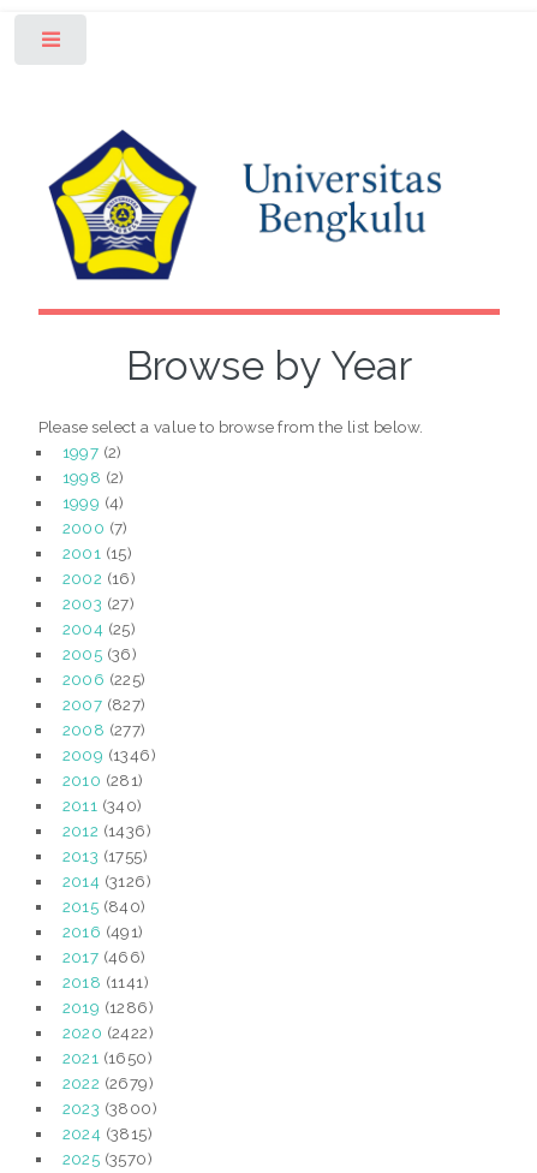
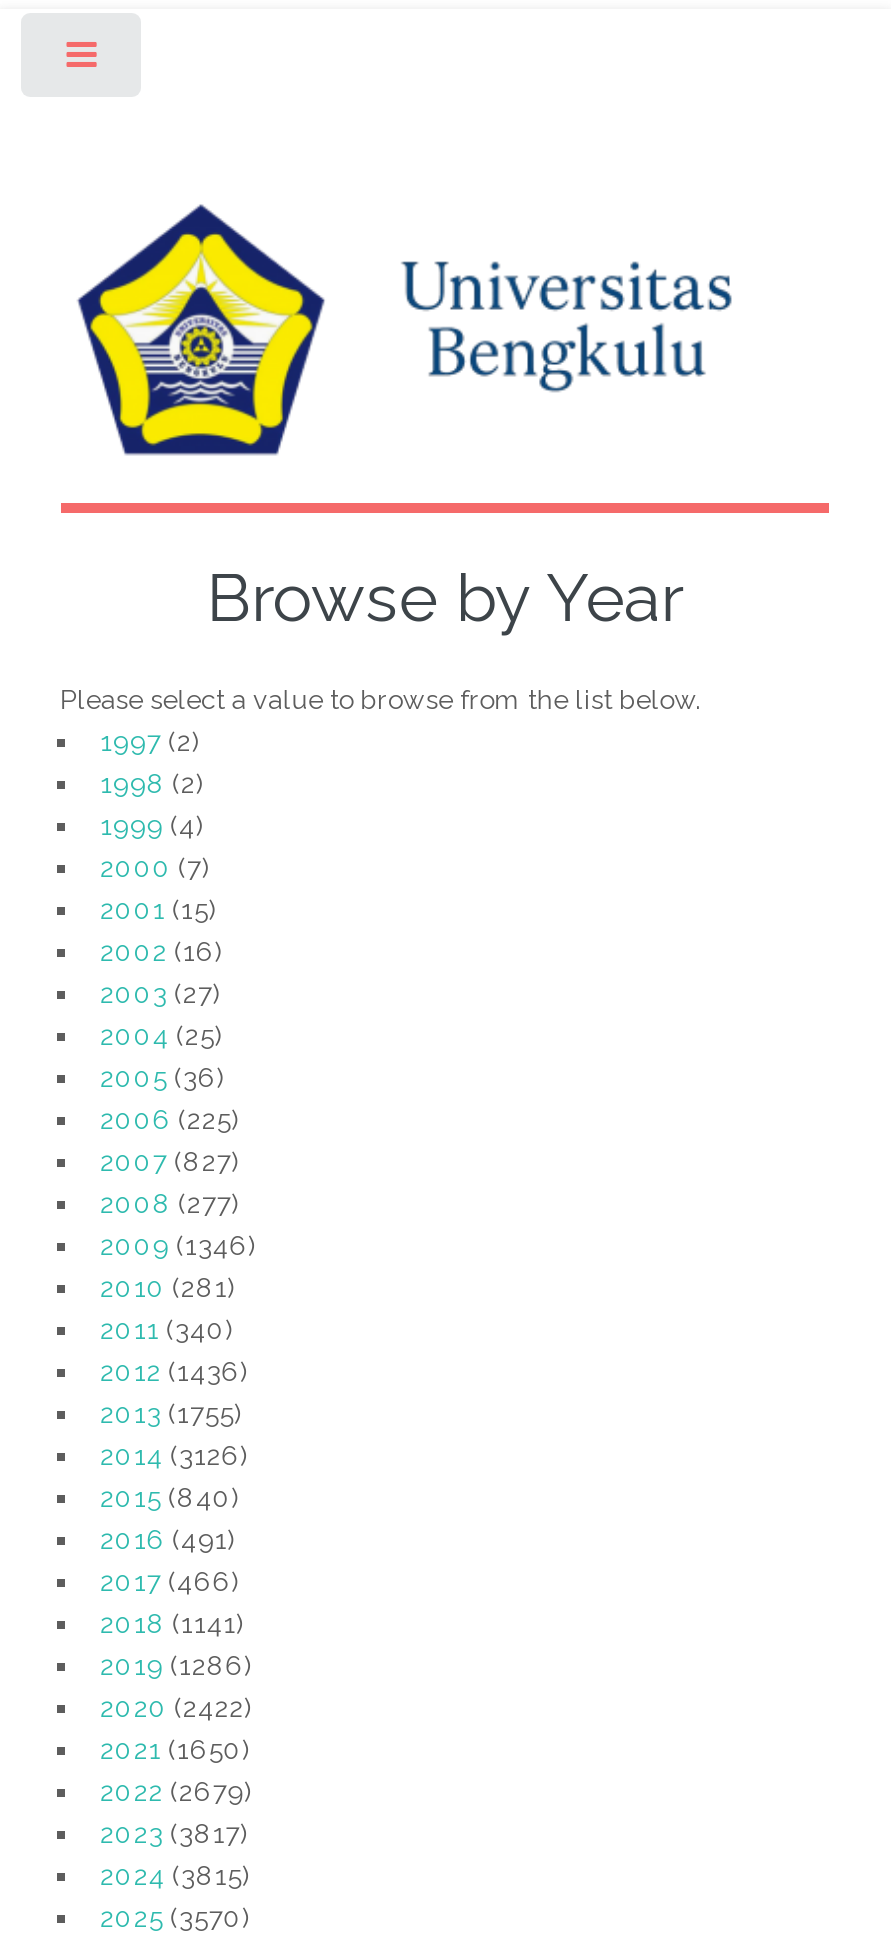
[62,1099,157,1118] 2023 (3800) -> [100,1817,249,1849] 2023 (3817)

